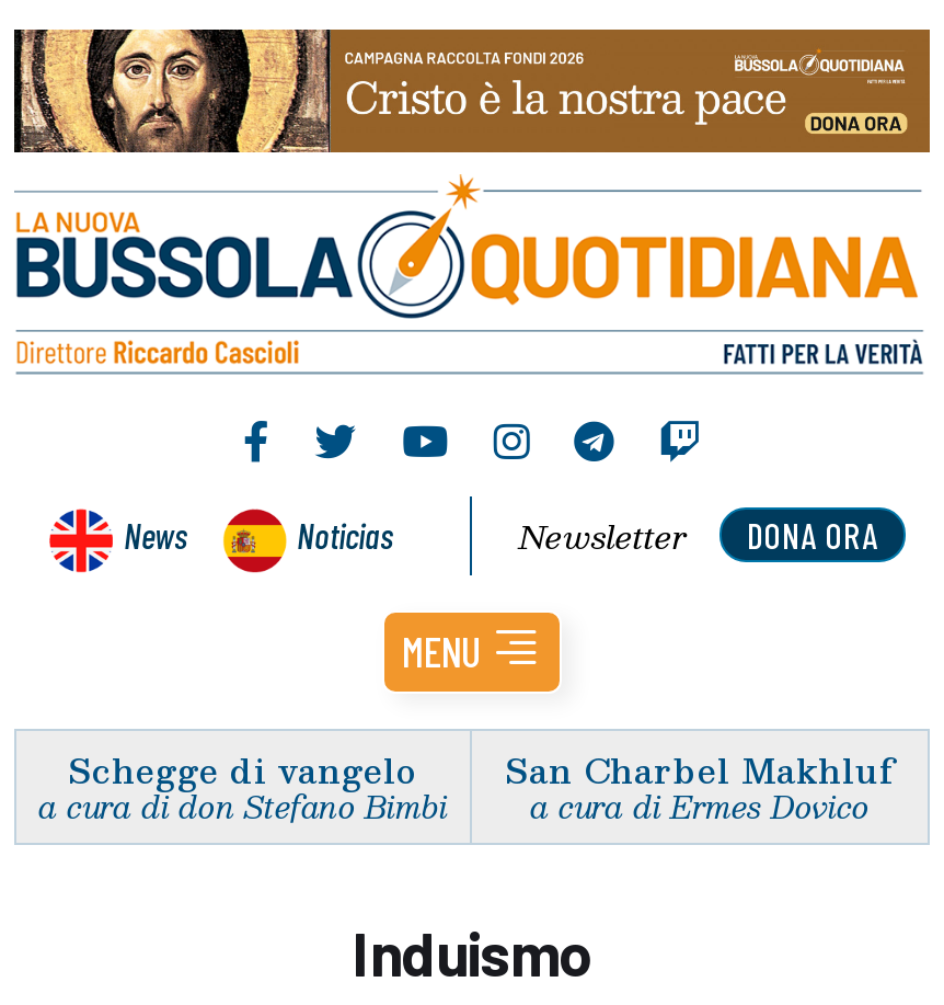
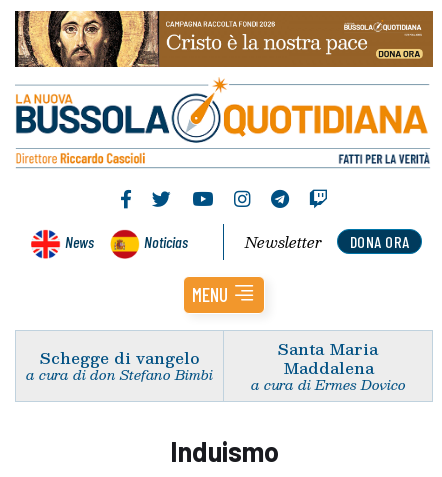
[505,741,895,796] San Charbel Makhluf -> [278,336,378,380] Santa Maria | Maddalena

